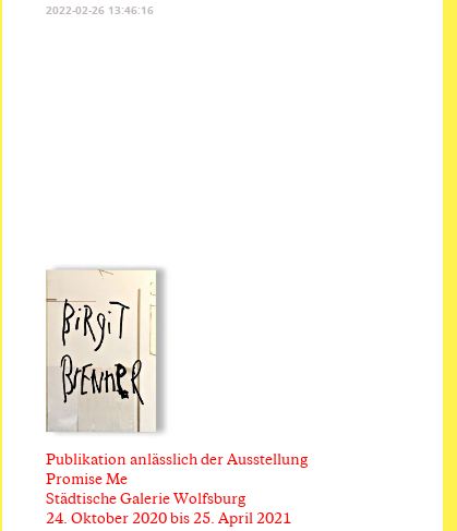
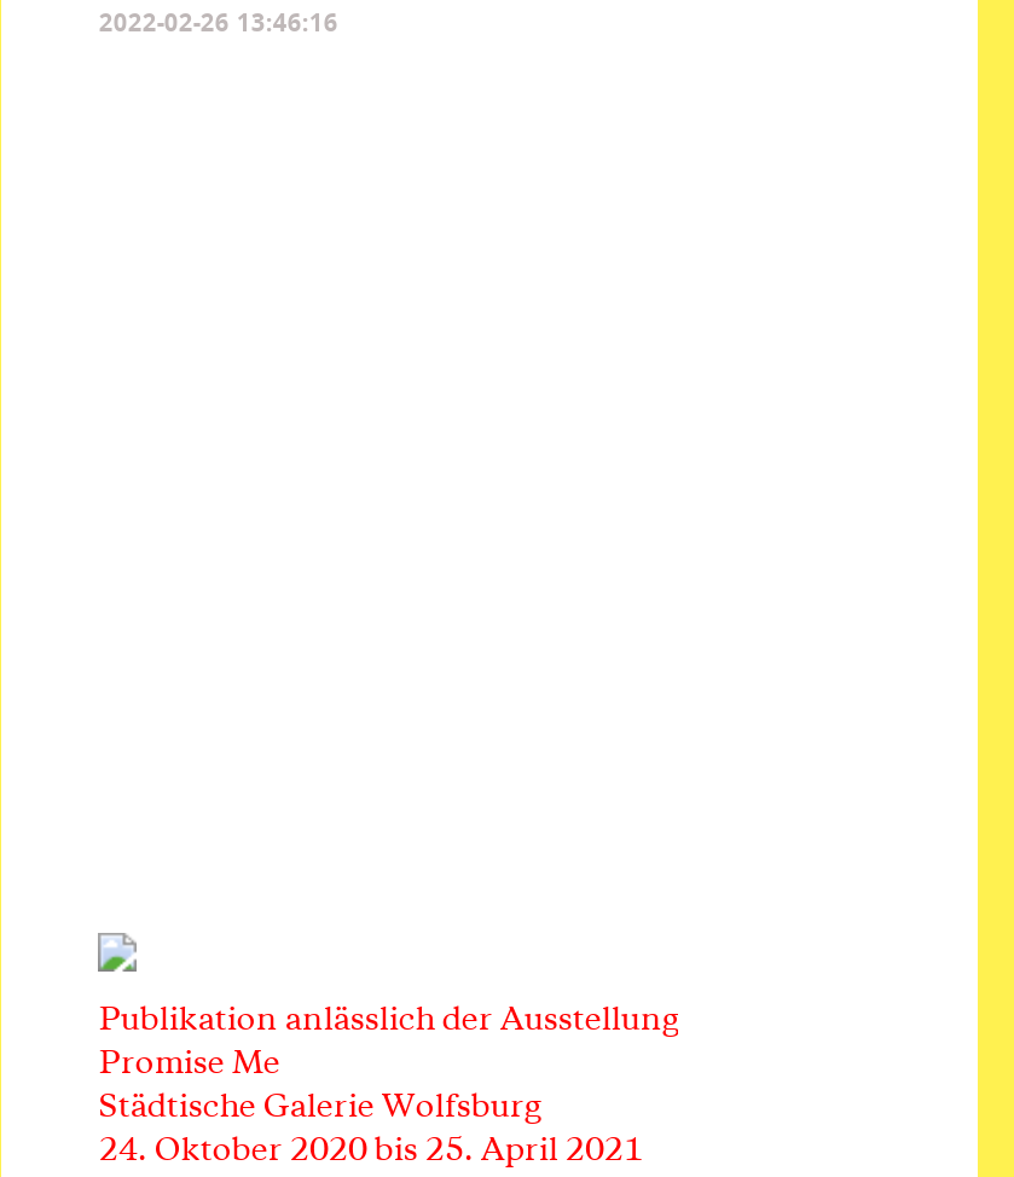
[45,266,166,438] [image] -> none

